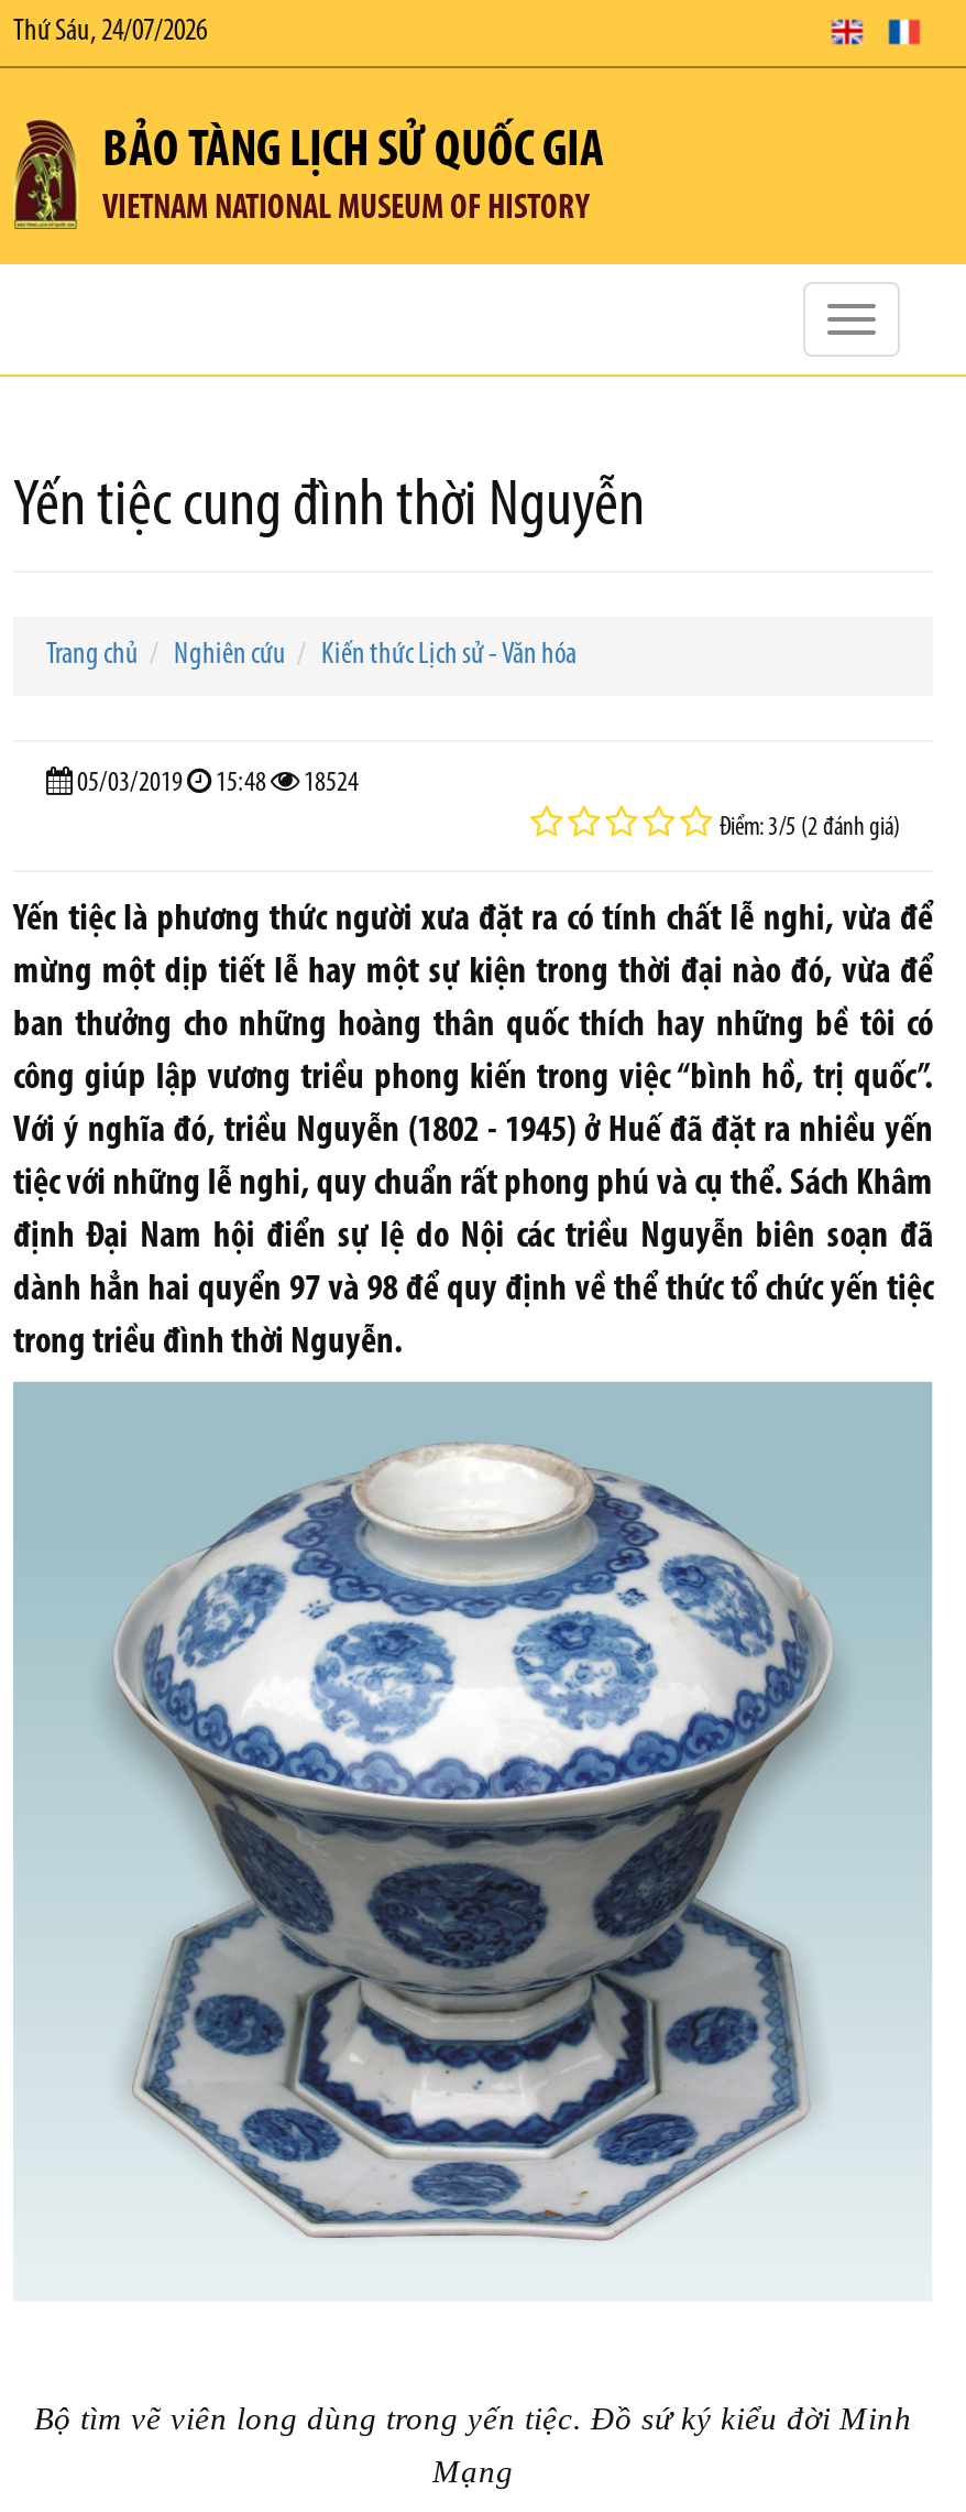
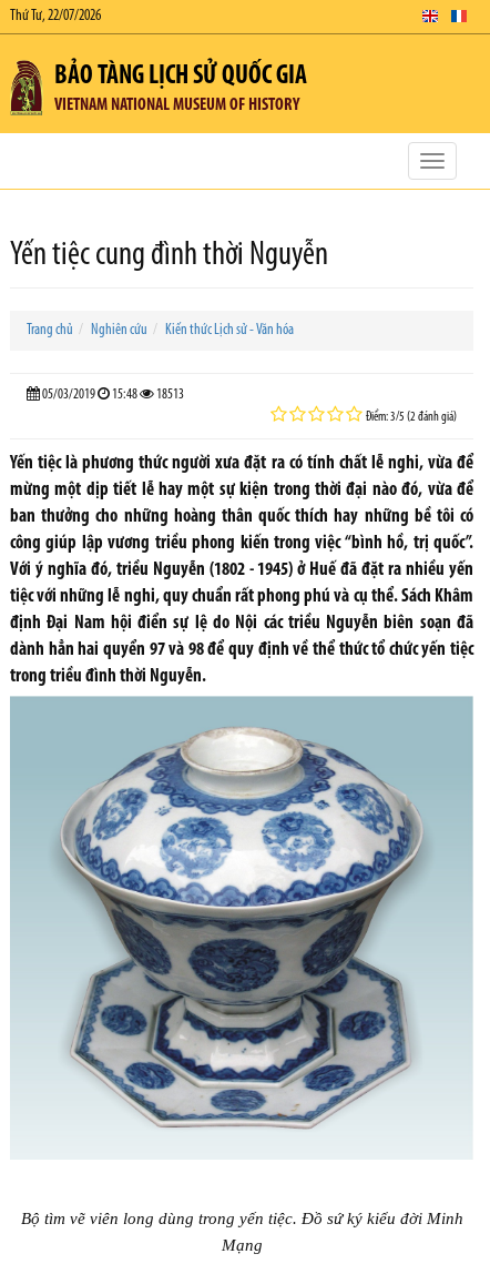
[13,15,207,48] Thứ Sáu, 24/07/2026 -> [10,8,101,24] Thứ Tư, 22/07/2026
[73,769,359,797] 05/03/2019 15:48 18524 -> [40,387,184,402] 05/03/2019 15:48 18513

